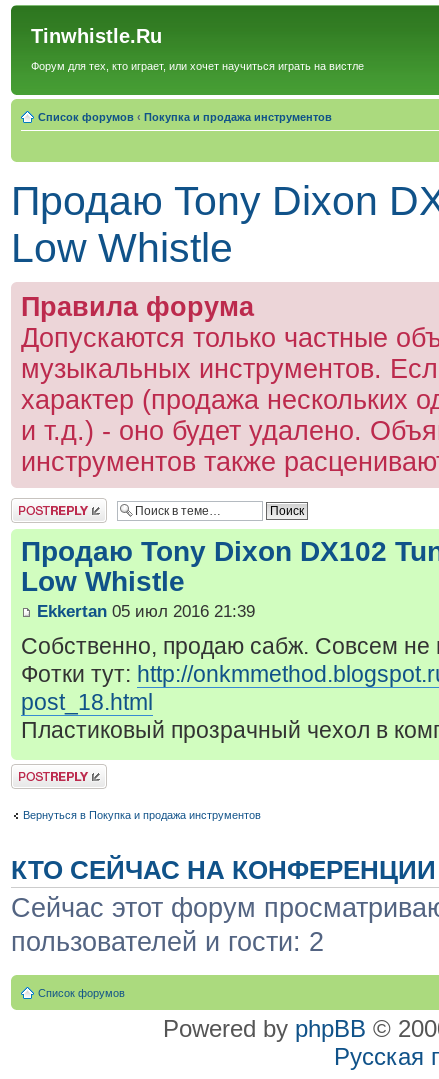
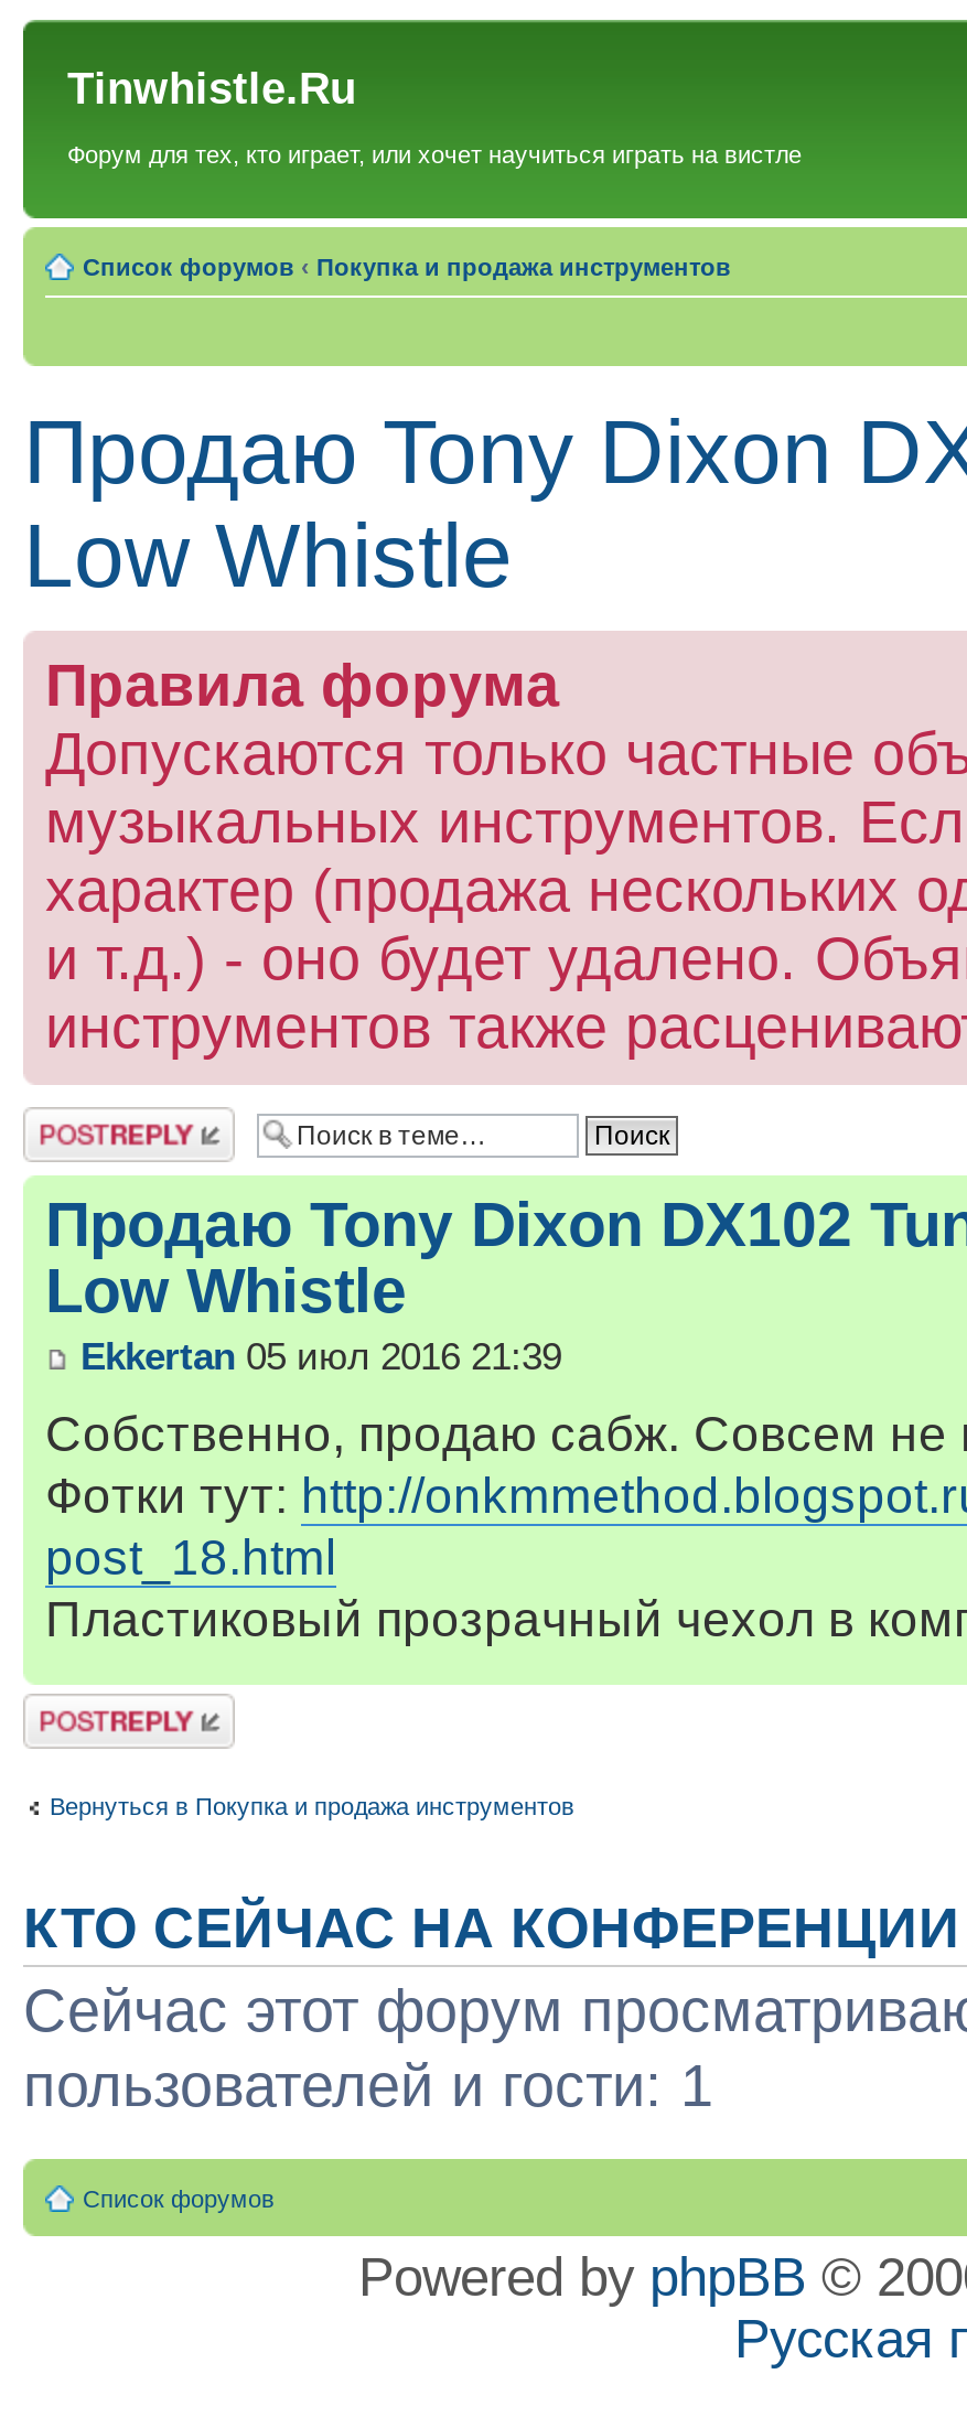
[11,927,324,957] пользователей и гости: 2 -> [23,2052,713,2118] пользователей и гости: 1

